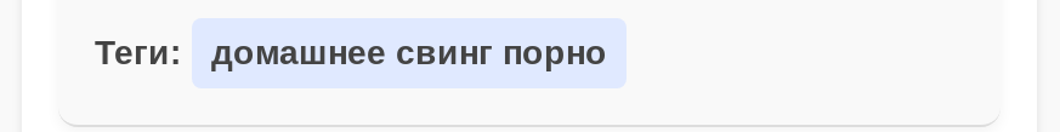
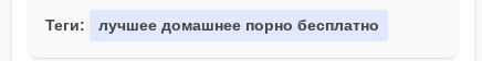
[211,32,607,70] домашнее свинг порно -> [98,16,379,33] лучшее домашнее порно бесплатно

